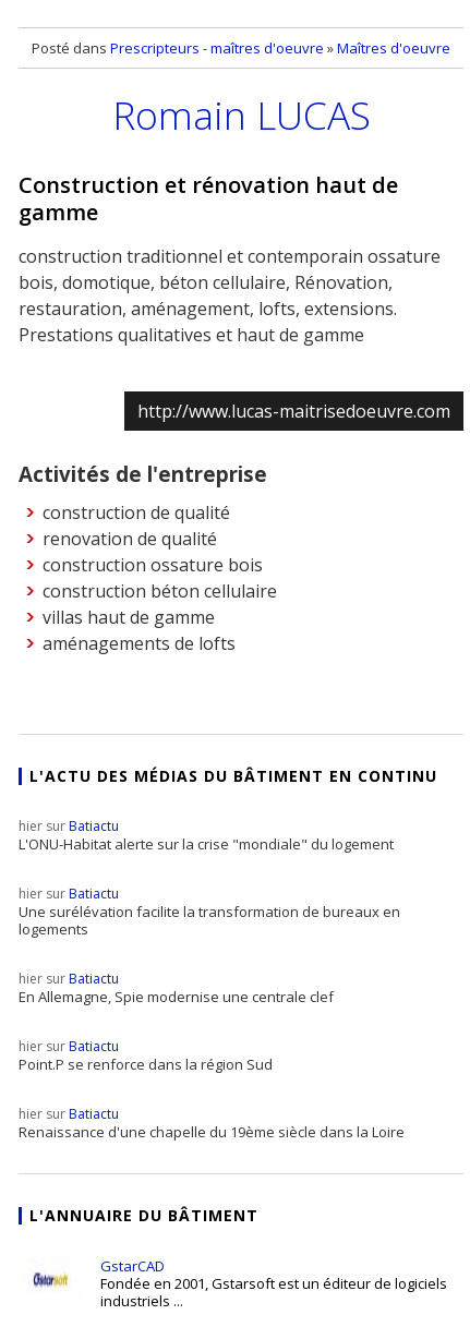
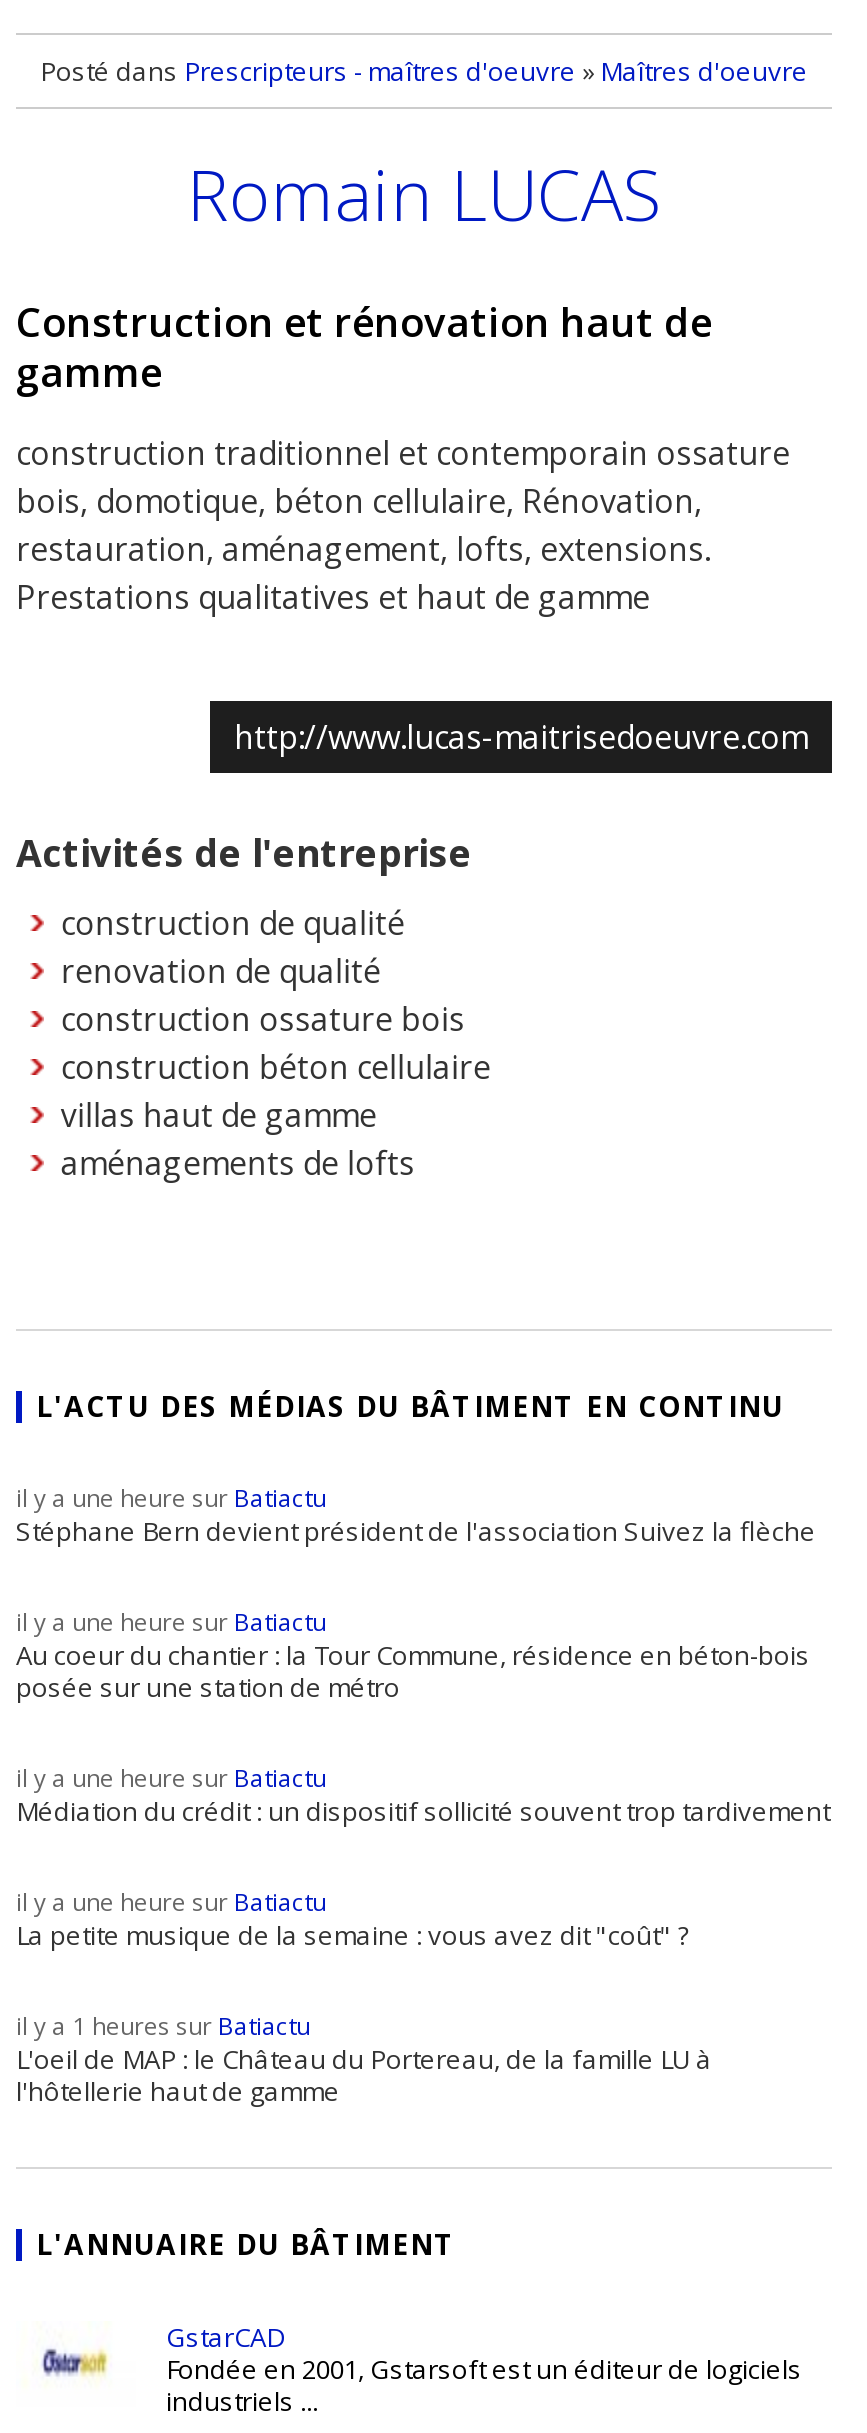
[19,817,394,854] hier sur Batiactu | L'ONU-Habitat alerte sur la crise "mondiale" du logement -> [16,1481,816,1549] il y a une heure sur Batiactu | Stéphane Bern devient président de l'association Suivez la flèche
[19,884,400,939] hier sur Batiactu | Une surélévation facilite la transformation de bureaux en | logements -> [16,1605,810,1705] il y a une heure sur Batiactu | Au coeur du chantier : la Tour Commune, résidence en béton-bois | posée sur une station de métro
[19,969,334,1007] hier sur Batiactu | En Allemagne, Spie modernise une centrale clef -> [16,1761,830,1829] il y a une heure sur Batiactu | Médiation du crédit : un dispositif sollicité souvent trop tardivement
[19,1037,273,1074] hier sur Batiactu | Point.P se renforce dans la région Sud -> [16,1885,690,1953] il y a une heure sur Batiactu | La petite musique de la semaine : vous avez dit "coût" ?
[19,1105,405,1142] hier sur Batiactu | Renaissance d'une chapelle du 19ème siècle dans la Loire -> [16,2009,712,2109] il y a 1 heures sur Batiactu | L'oeil de MAP : le Château du Portereau, de la famille LU à | l'hôtellerie haut de gamme

